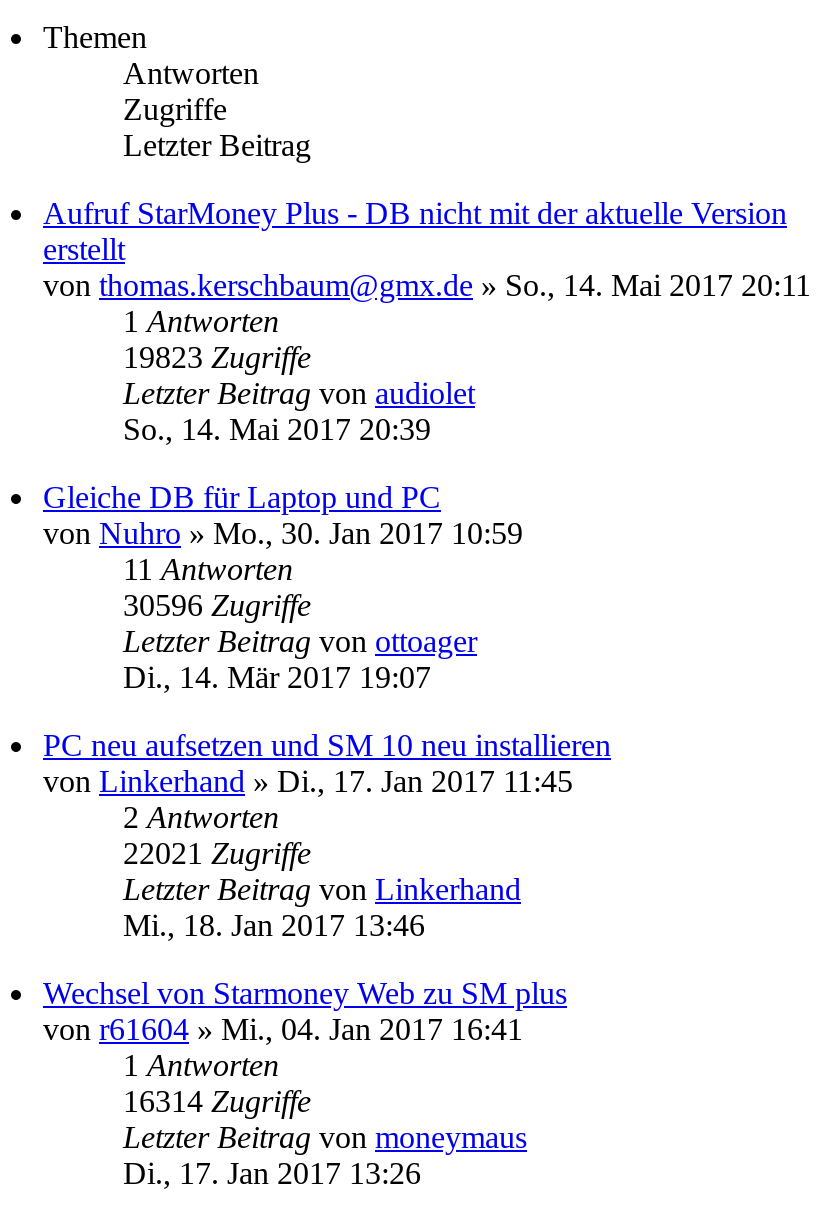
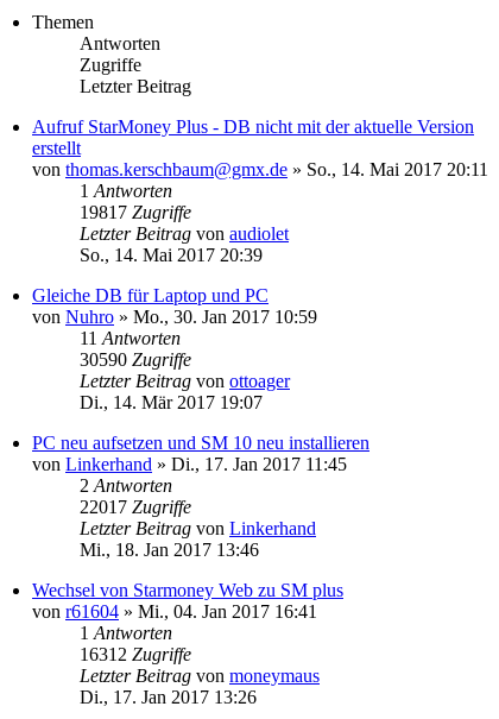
[123,340,311,374] 19823 Zugriffe -> [80,202,191,222] 19817 Zugriffe
[123,588,311,622] 30596 Zugriffe -> [80,349,191,369] 30590 Zugriffe
[123,836,311,870] 22021 Zugriffe -> [80,497,191,517] 22017 Zugriffe
[123,1084,311,1118] 16314 Zugriffe -> [80,644,191,664] 16312 Zugriffe

